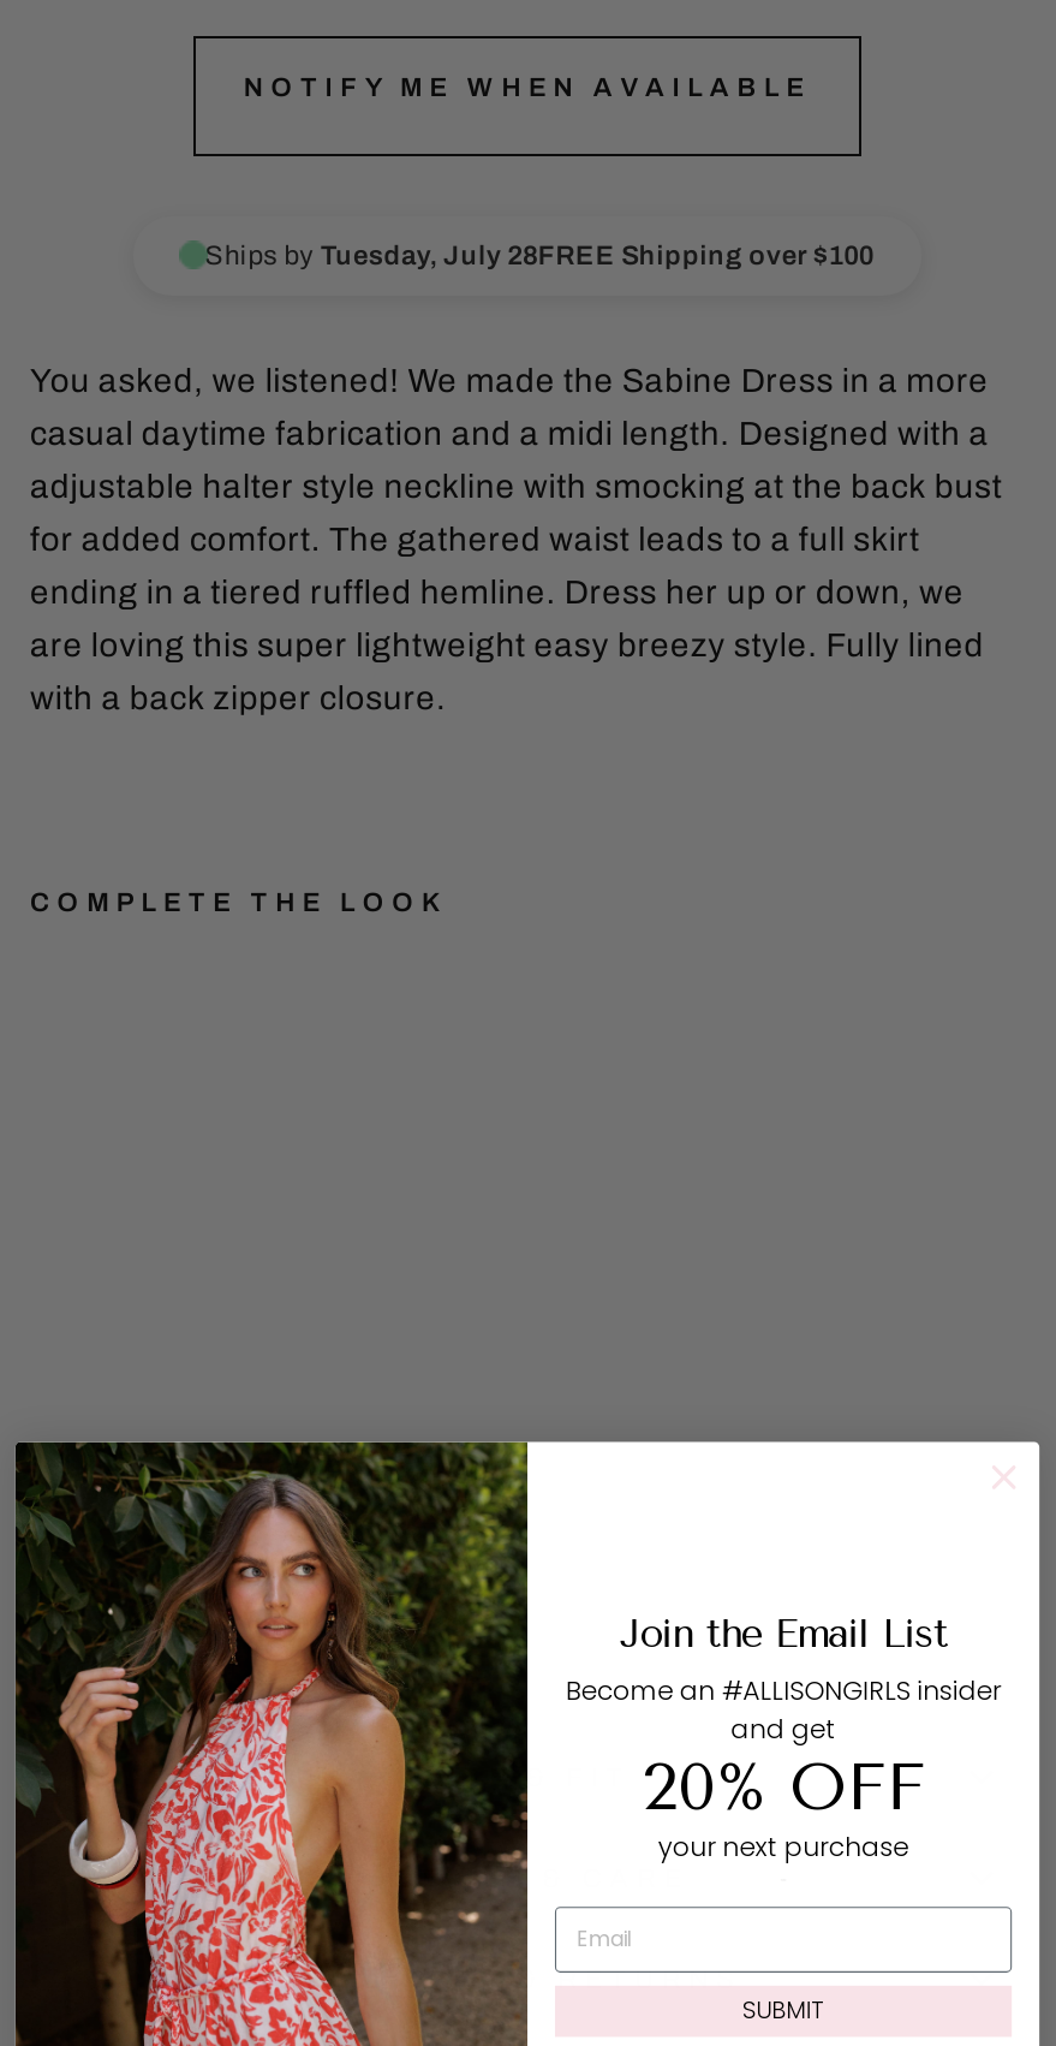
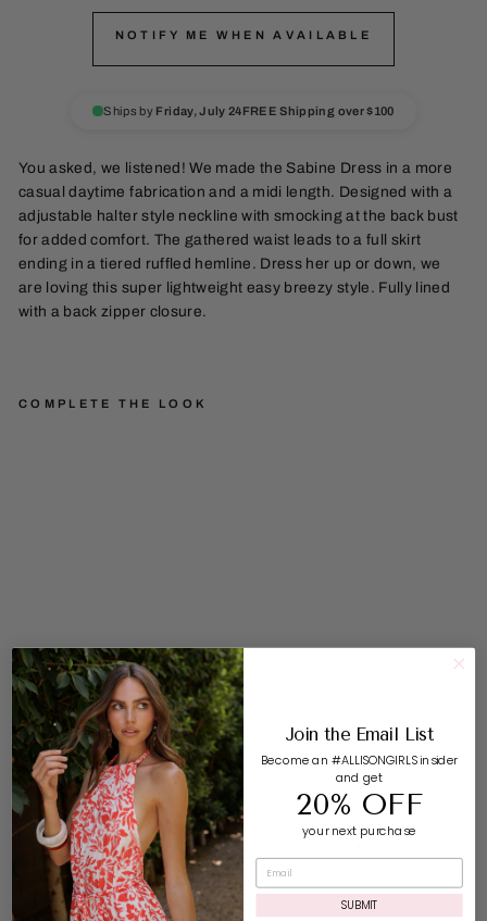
[205,240,874,269] Ships by Tuesday, July 28FREE Shipping over $100 -> [104,104,394,117] Ships by Friday, July 24FREE Shipping over $100

